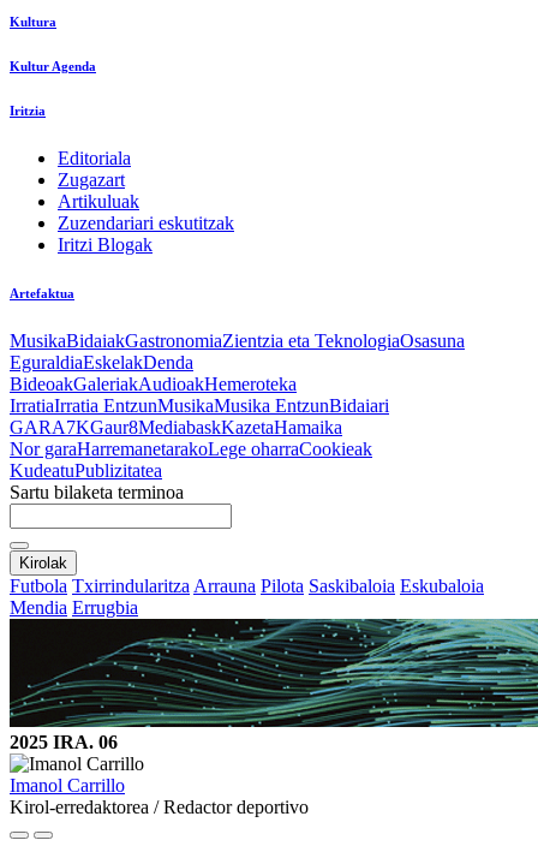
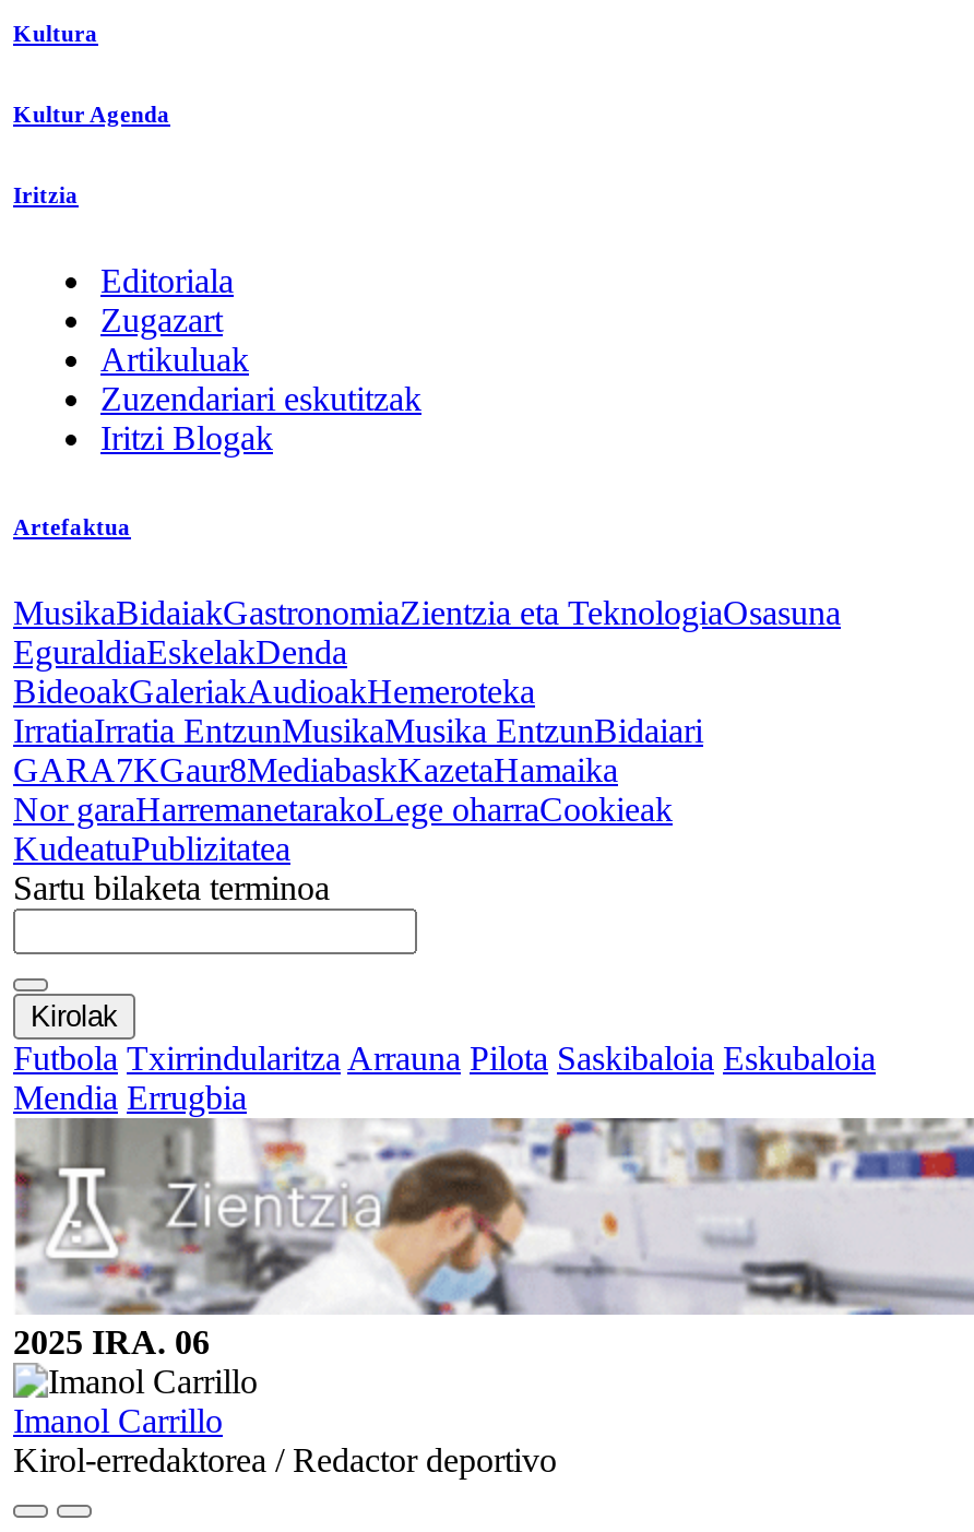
[8,618,534,728] [image] -> [13,1116,967,1317] [image]

